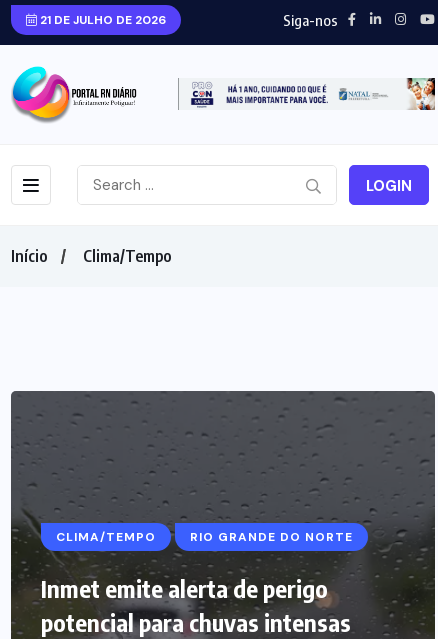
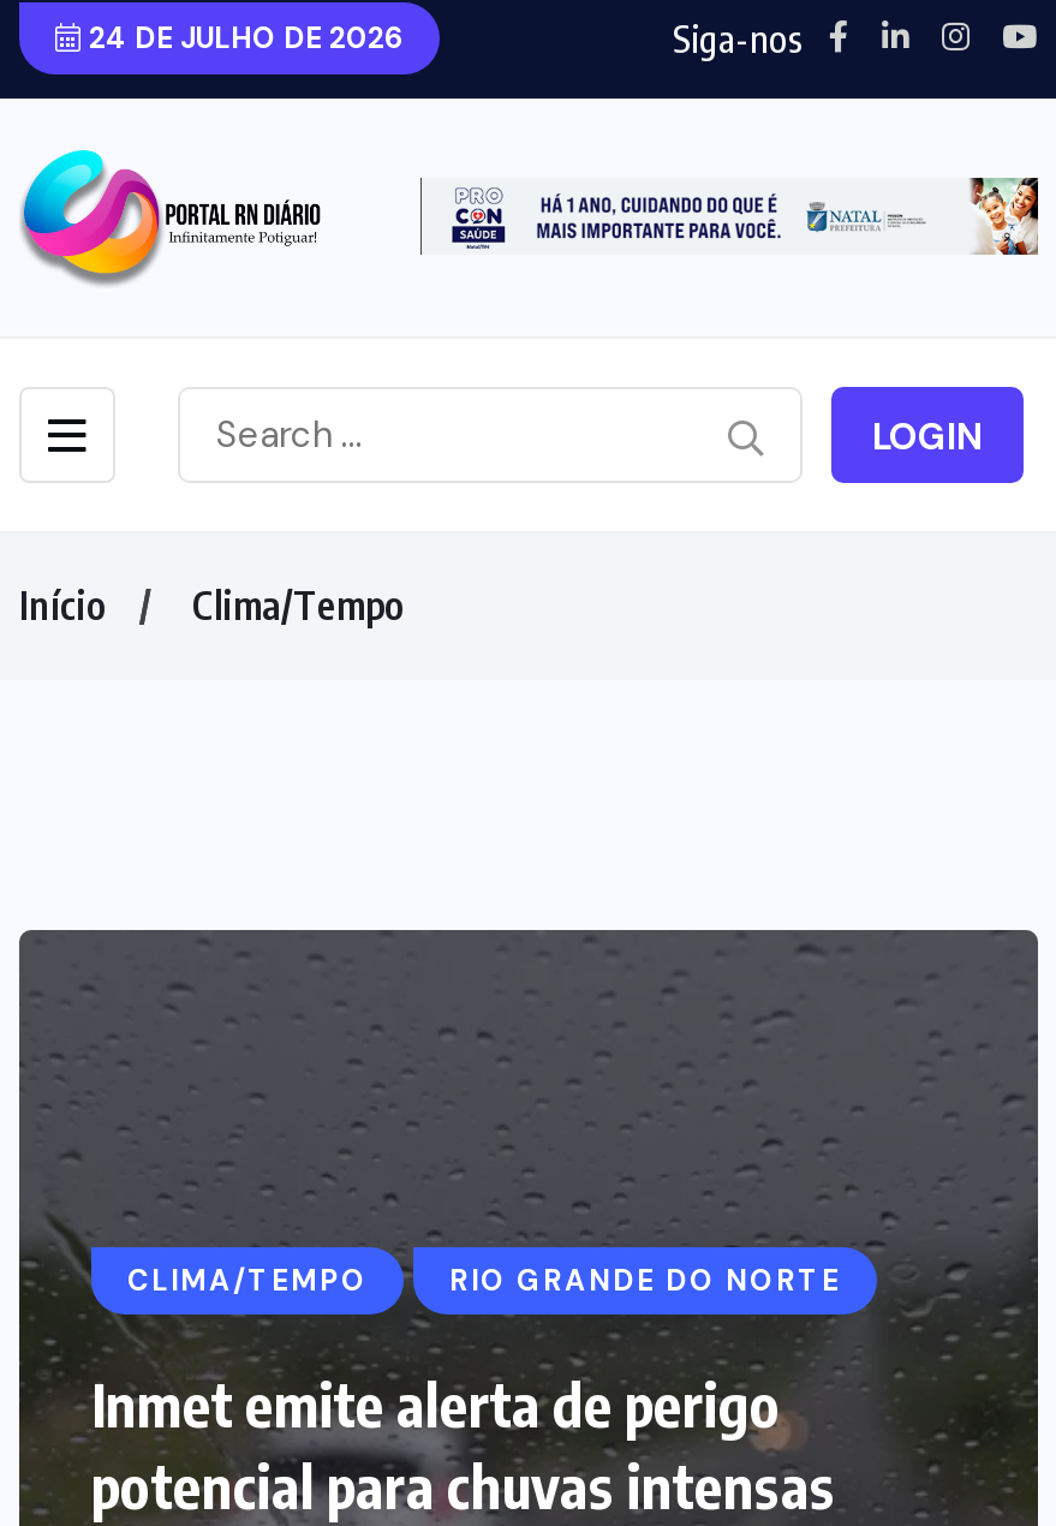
[37,12,166,28] 21 DE JULHO DE 2026 -> [82,19,404,58] 24 DE JULHO DE 2026

